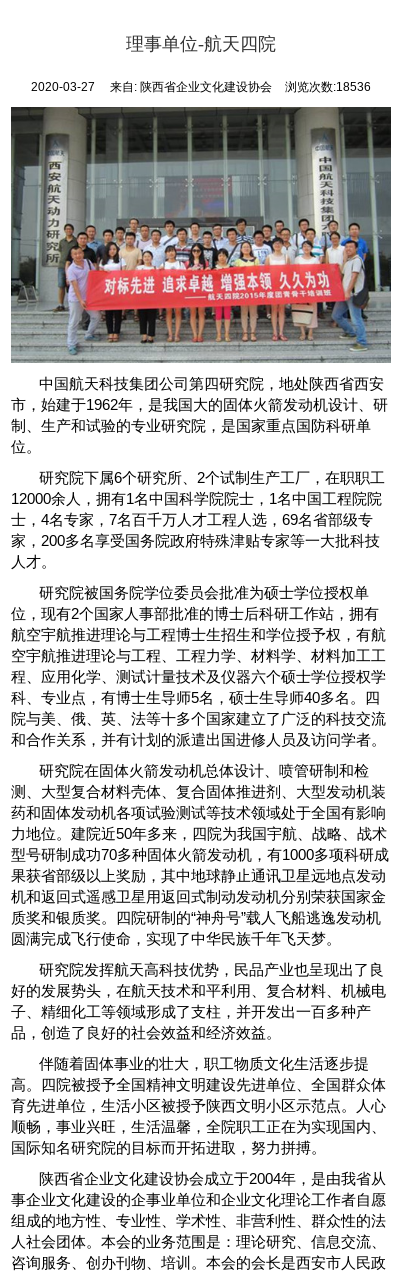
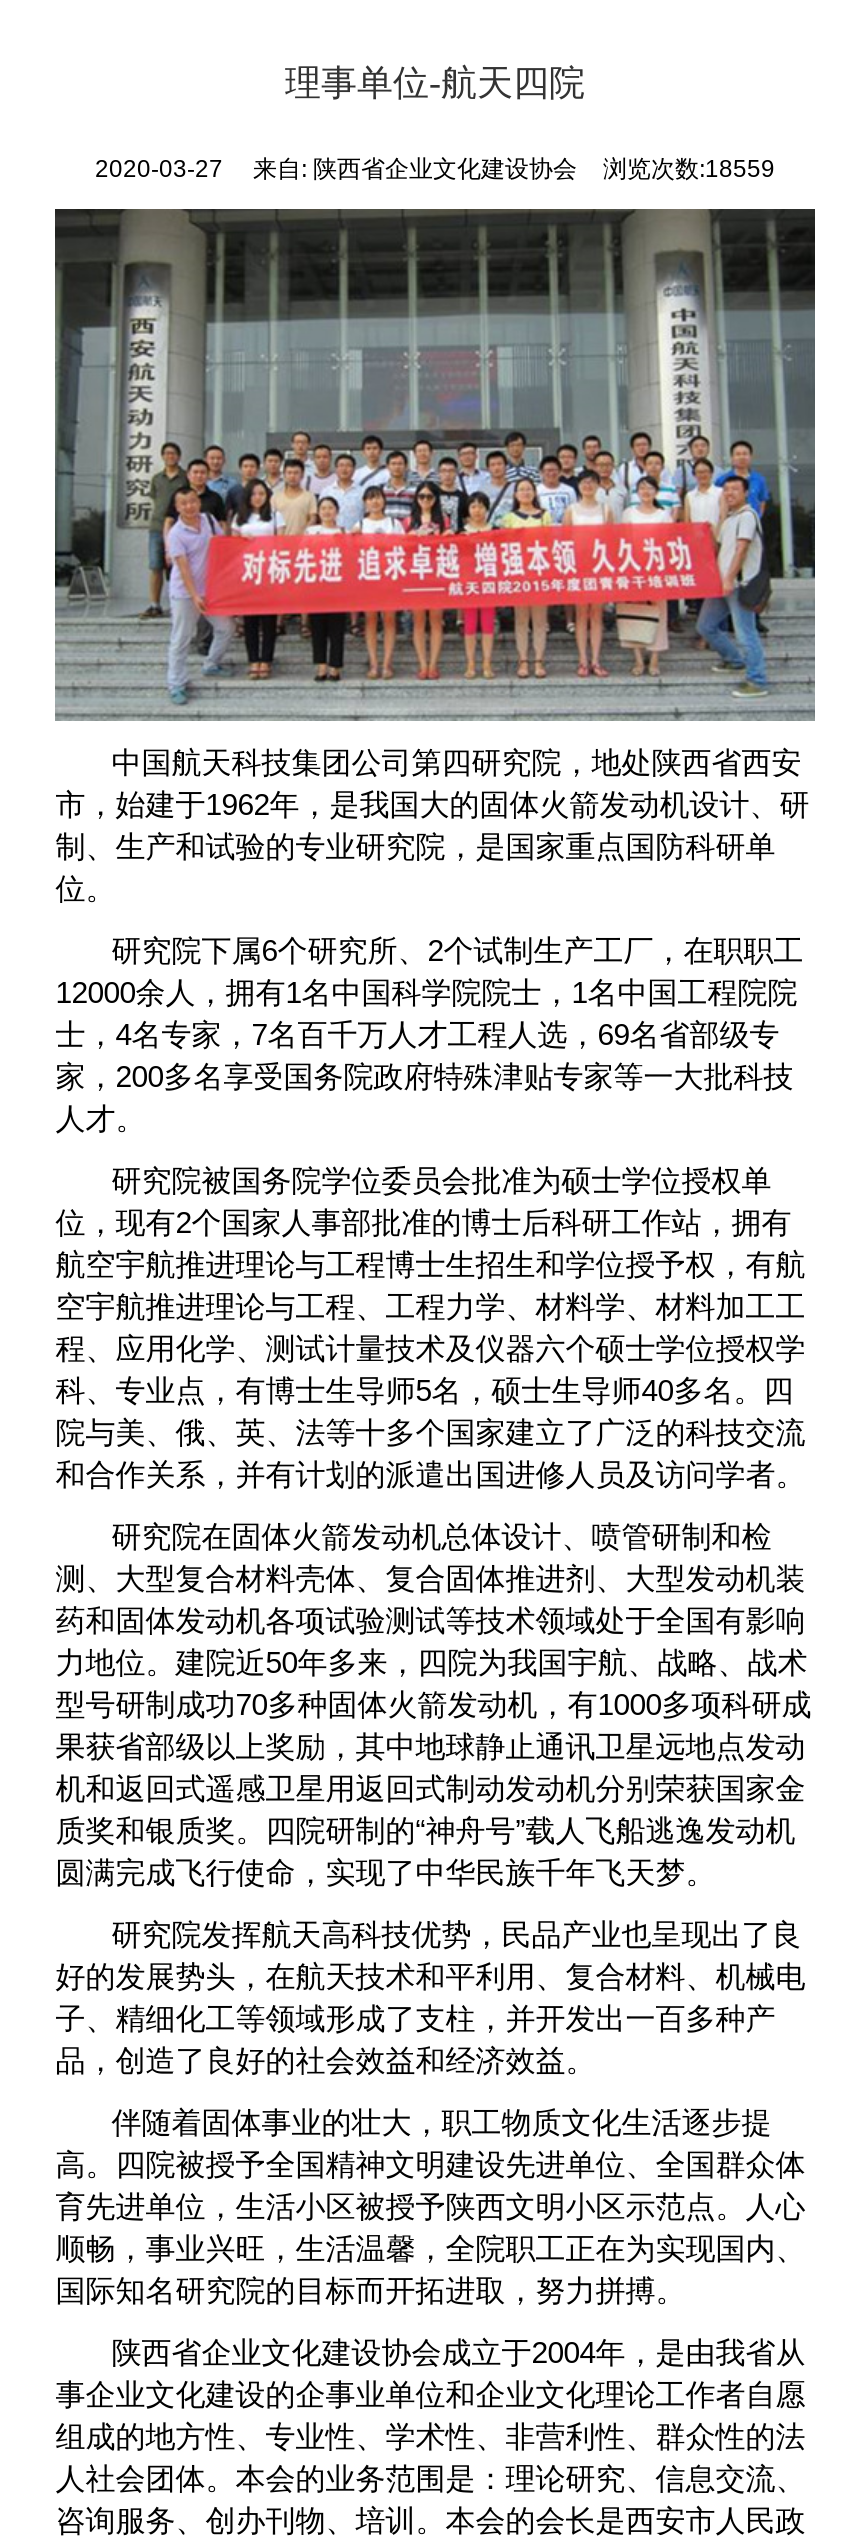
[31,80,371,94] 2020-03-27 来自:陕西省企业文化建设协会 浏览次数:18536 -> [95,155,775,183] 2020-03-27 来自:陕西省企业文化建设协会 浏览次数:18559

